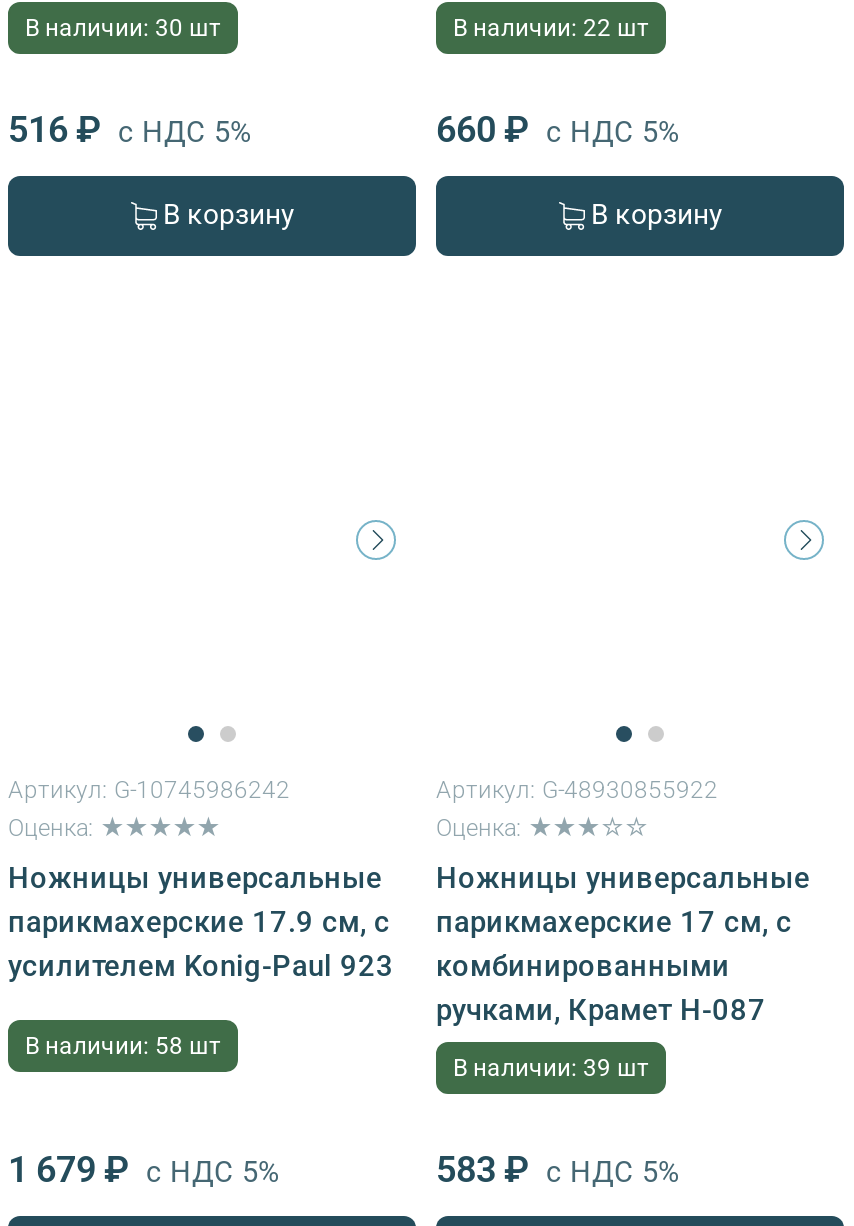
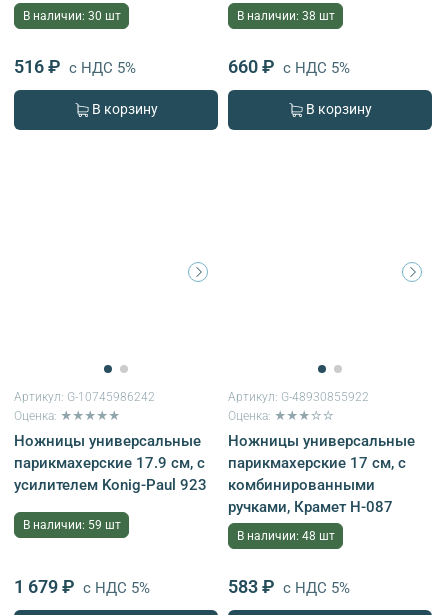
[453,13,649,41] В наличии: 22 шт -> [236,9,334,23] В наличии: 38 шт
[25,1031,221,1059] В наличии: 58 шт -> [22,518,120,532] В наличии: 59 шт
[453,1053,649,1081] В наличии: 39 шт -> [236,529,334,543] В наличии: 48 шт

